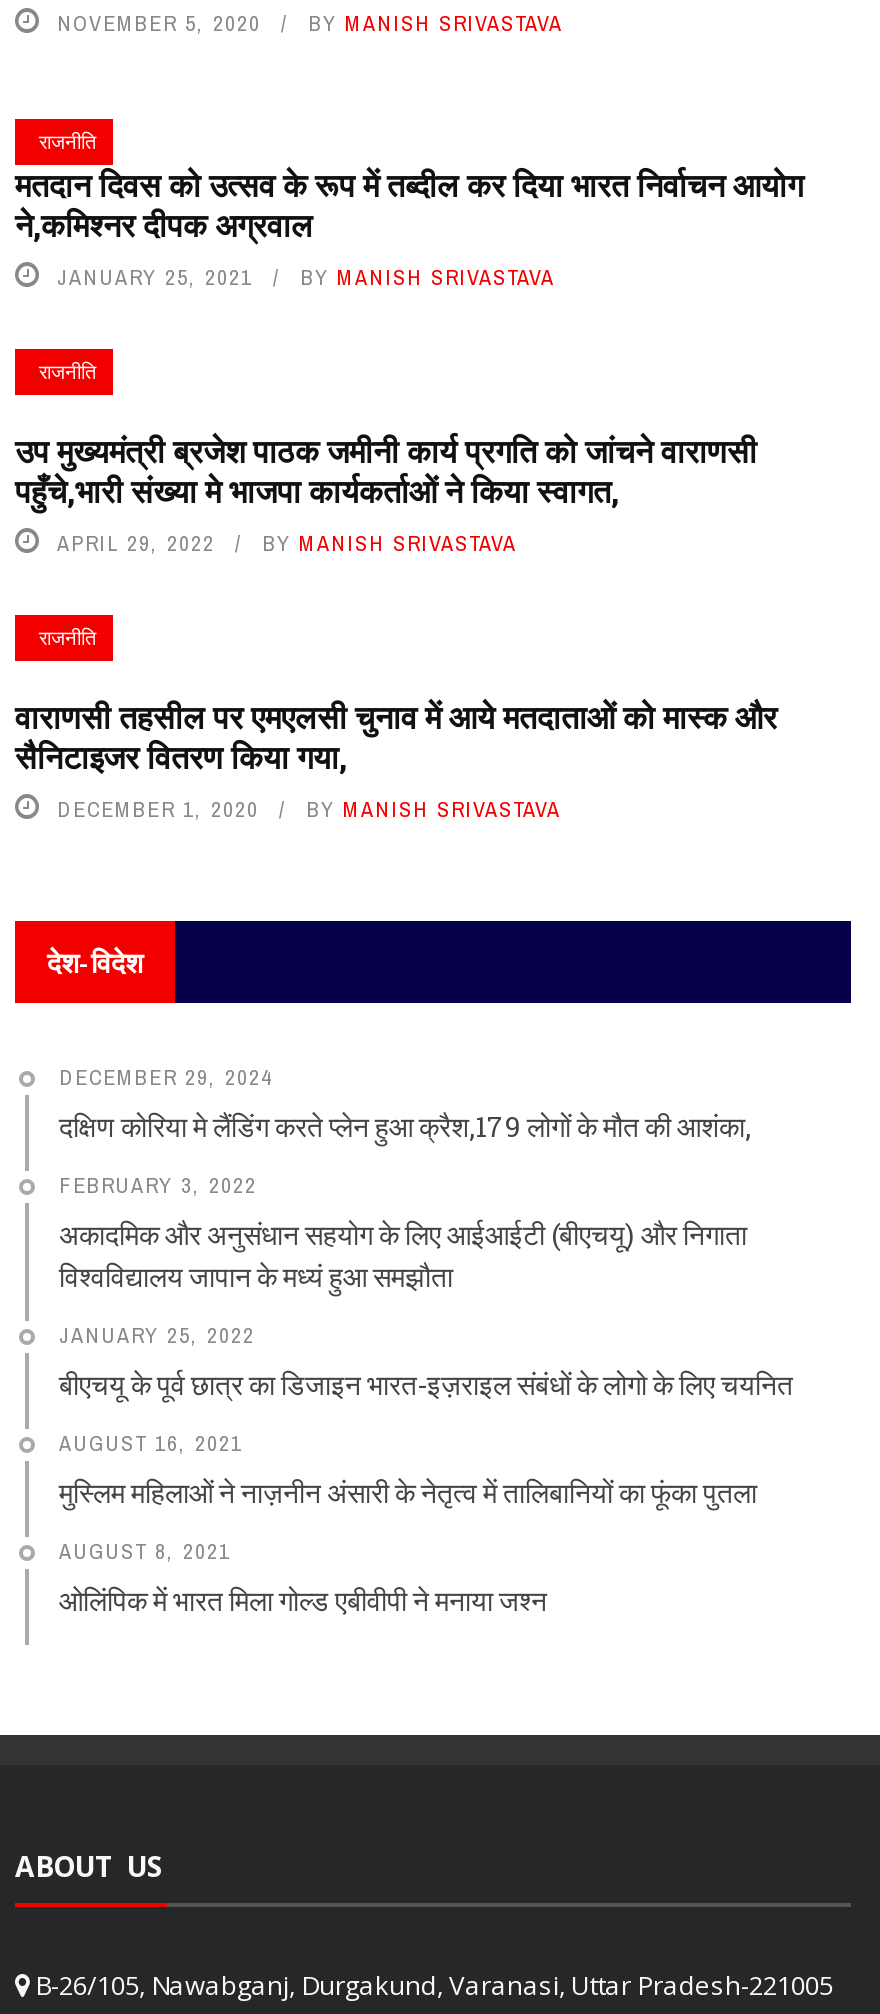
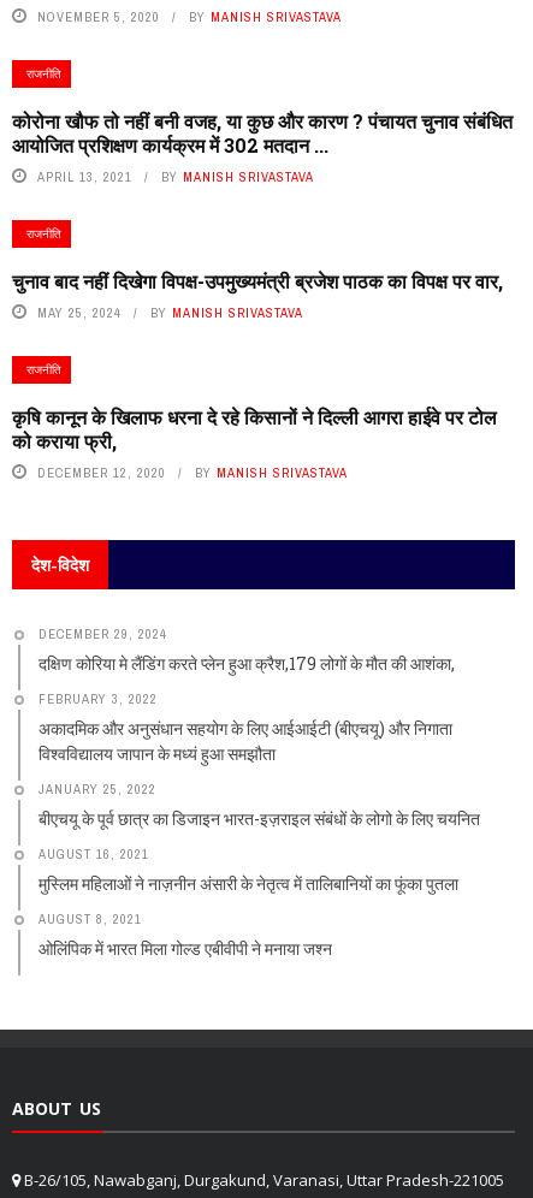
[15,163,803,291] मतदान दिवस को उत्सव के रूप में तब्दील कर दिया भारत निर्वाचन आयोग | ने,कमिश्नर दीपक अग्रवाल | JANUARY 25, 2021 -> [12,108,513,185] कोरोना खौफ तो नहीं बनी वजह, या कुछ और कारण ? पंचायत चुनाव संबंधित | आयोजित प्रशिक्षण कार्यक्रम में 302 मतदान ... | APRIL 13, 2021
[15,429,757,557] उप मुख्यमंत्री ब्रजेश पाठक जमीनी कार्य प्रगति को जांचने वाराणसी | पहुँचे,भारी संख्या मे भाजपा कार्यकर्ताओं ने किया स्वागत, | APRIL 29, 2022 -> [12,268,503,321] चुनाव बाद नहीं दिखेगा विपक्ष-उपमुख्यमंत्री ब्रजेश पाठक का विपक्ष पर वार, | MAY 25, 2024
[15,695,777,823] वाराणसी तहसील पर एमएलसी चुनाव में आये मतदाताओं को मास्क और | सैनिटाइजर वितरण किया गया, | DECEMBER 1, 2020 -> [12,404,497,481] कृषि कानून के खिलाफ धरना दे रहे किसानों ने दिल्ली आगरा हाईवे पर टोल | को कराया फ्री, | DECEMBER 12, 2020

